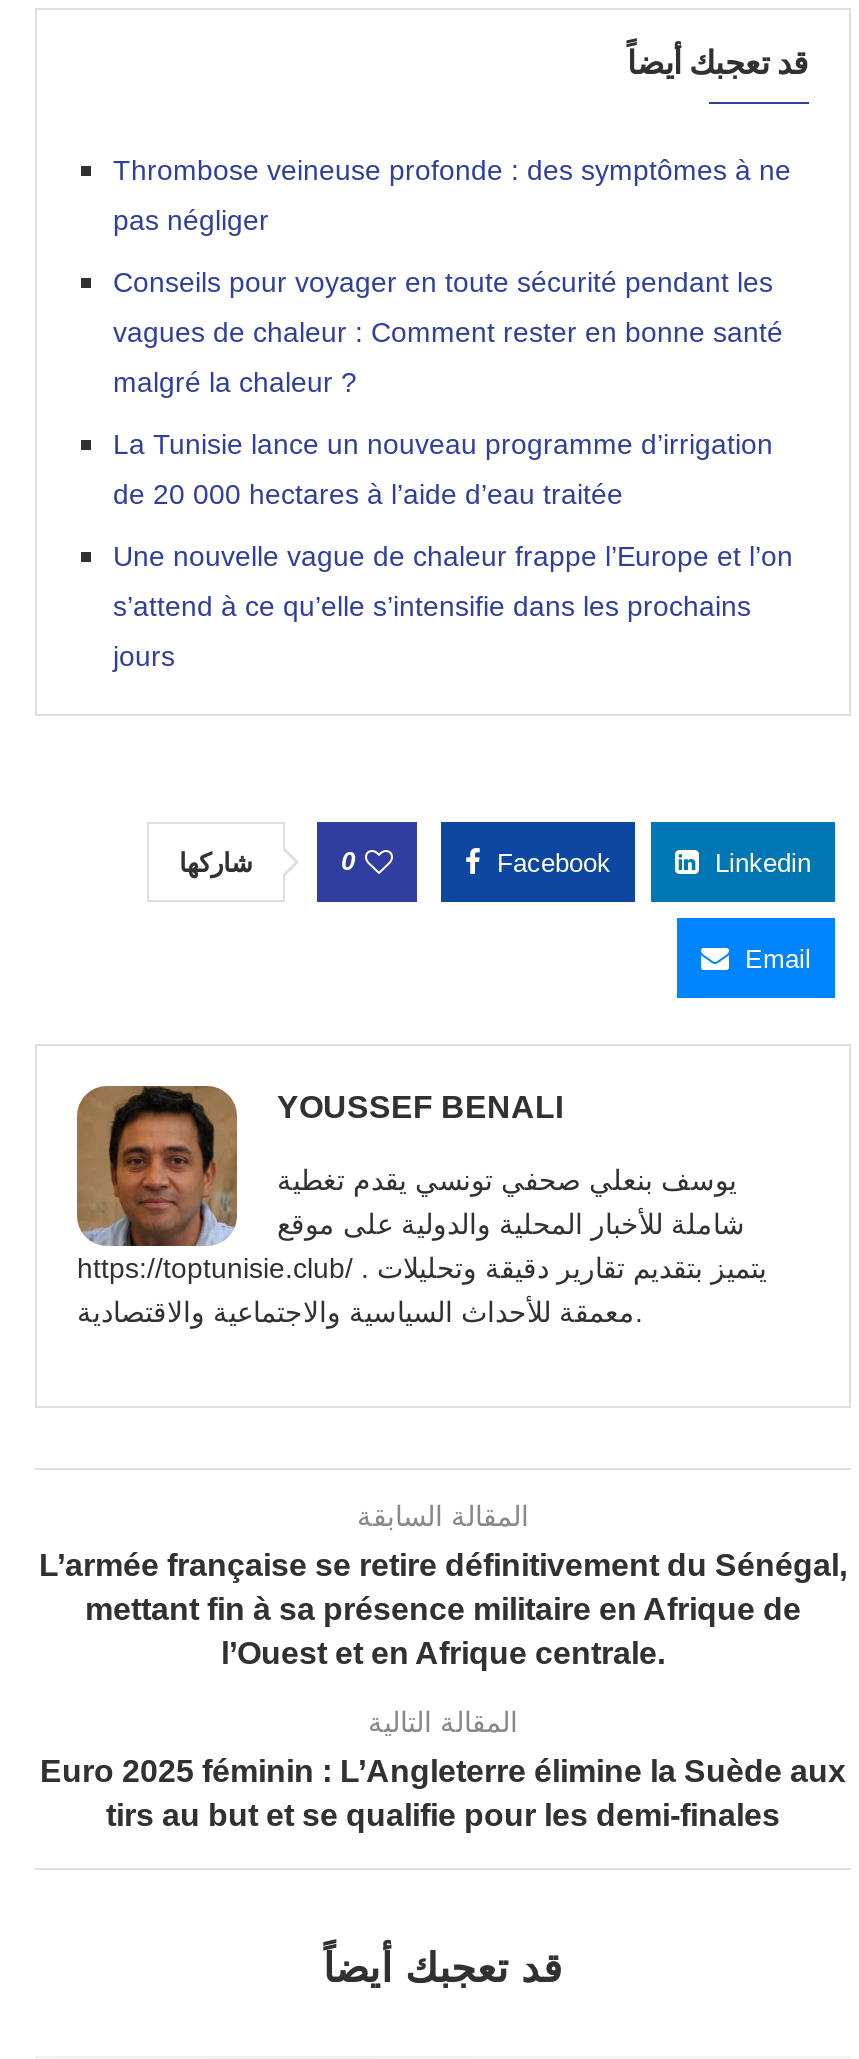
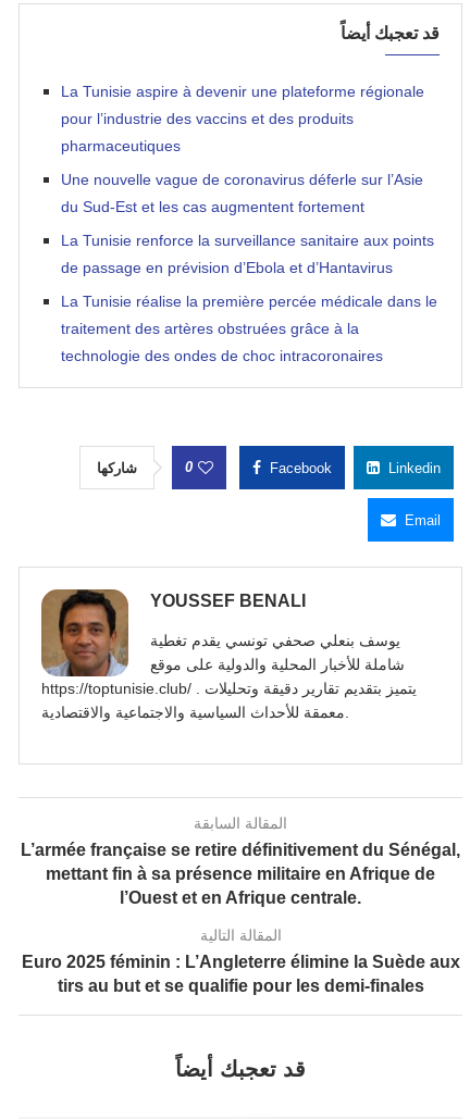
[113,154,791,186] Thrombose veineuse profonde : des symptômes à ne -> [61,83,424,100] La Tunisie aspire à devenir une plateforme régionale
[113,204,269,236] pas négliger -> [61,110,354,127] pour l’industrie des vaccins et des produits
[113,266,773,298] Conseils pour voyager en toute sécurité pendant les -> [61,137,181,155] pharmaceutiques
[113,316,783,348] vagues de chaleur : Comment rester en bonne santé -> [61,171,423,188] Une nouvelle vague de coronavirus déferle sur l’Asie
[113,366,357,398] malgré la chaleur ? -> [61,198,364,215] du Sud-Est et les cas augmentent fortement
[113,428,773,460] La Tunisie lance un nouveau programme d’irrigation -> [61,232,434,249] La Tunisie renforce la surveillance sanitaire aux points
[113,478,623,510] de 20 000 hectares à l’aide d’eau traitée -> [61,259,393,276] de passage en prévision d’Ebola et d’Hantavirus
[113,540,793,572] Une nouvelle vague de chaleur frappe l’Europe et l’on -> [61,293,437,310] La Tunisie réalise la première percée médicale dans le
[113,590,751,622] s’attend à ce qu’elle s’intensifie dans les prochains -> [61,320,359,337] traitement des artères obstruées grâce à la
[113,640,175,672] jours -> [61,347,383,364] technologie des ondes de choc intracoronaires

